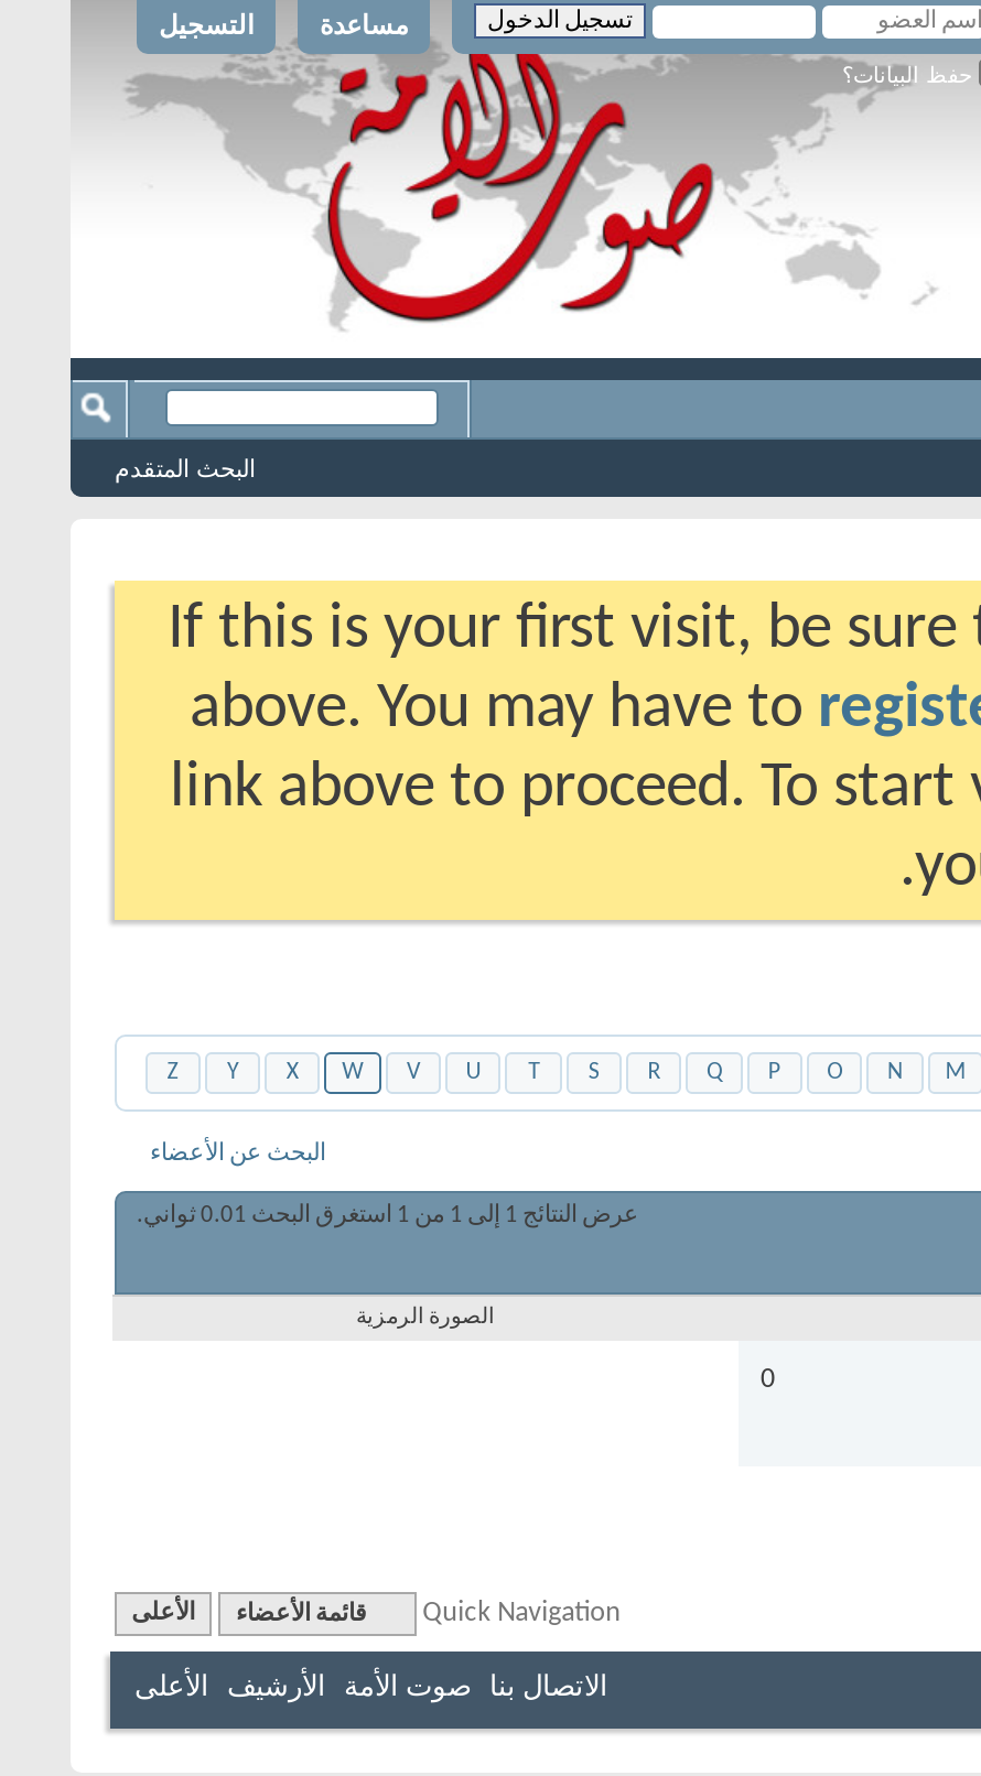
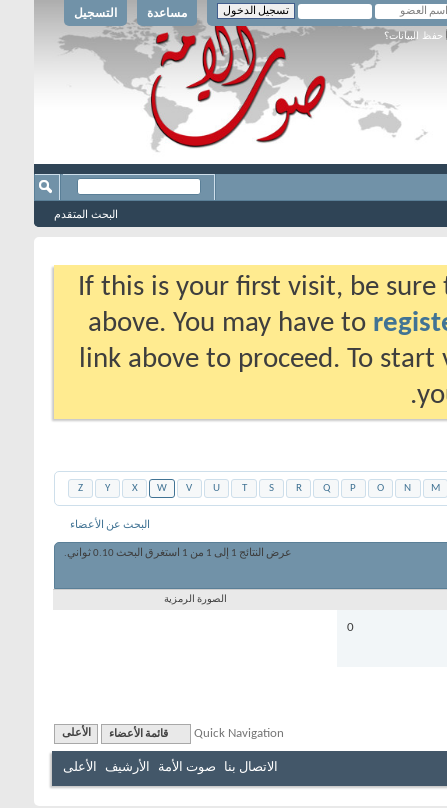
[137,1203,392,1228] استغرق البحث 0.01 ثواني. -> [64,548,180,559] استغرق البحث 0.10 ثواني.

